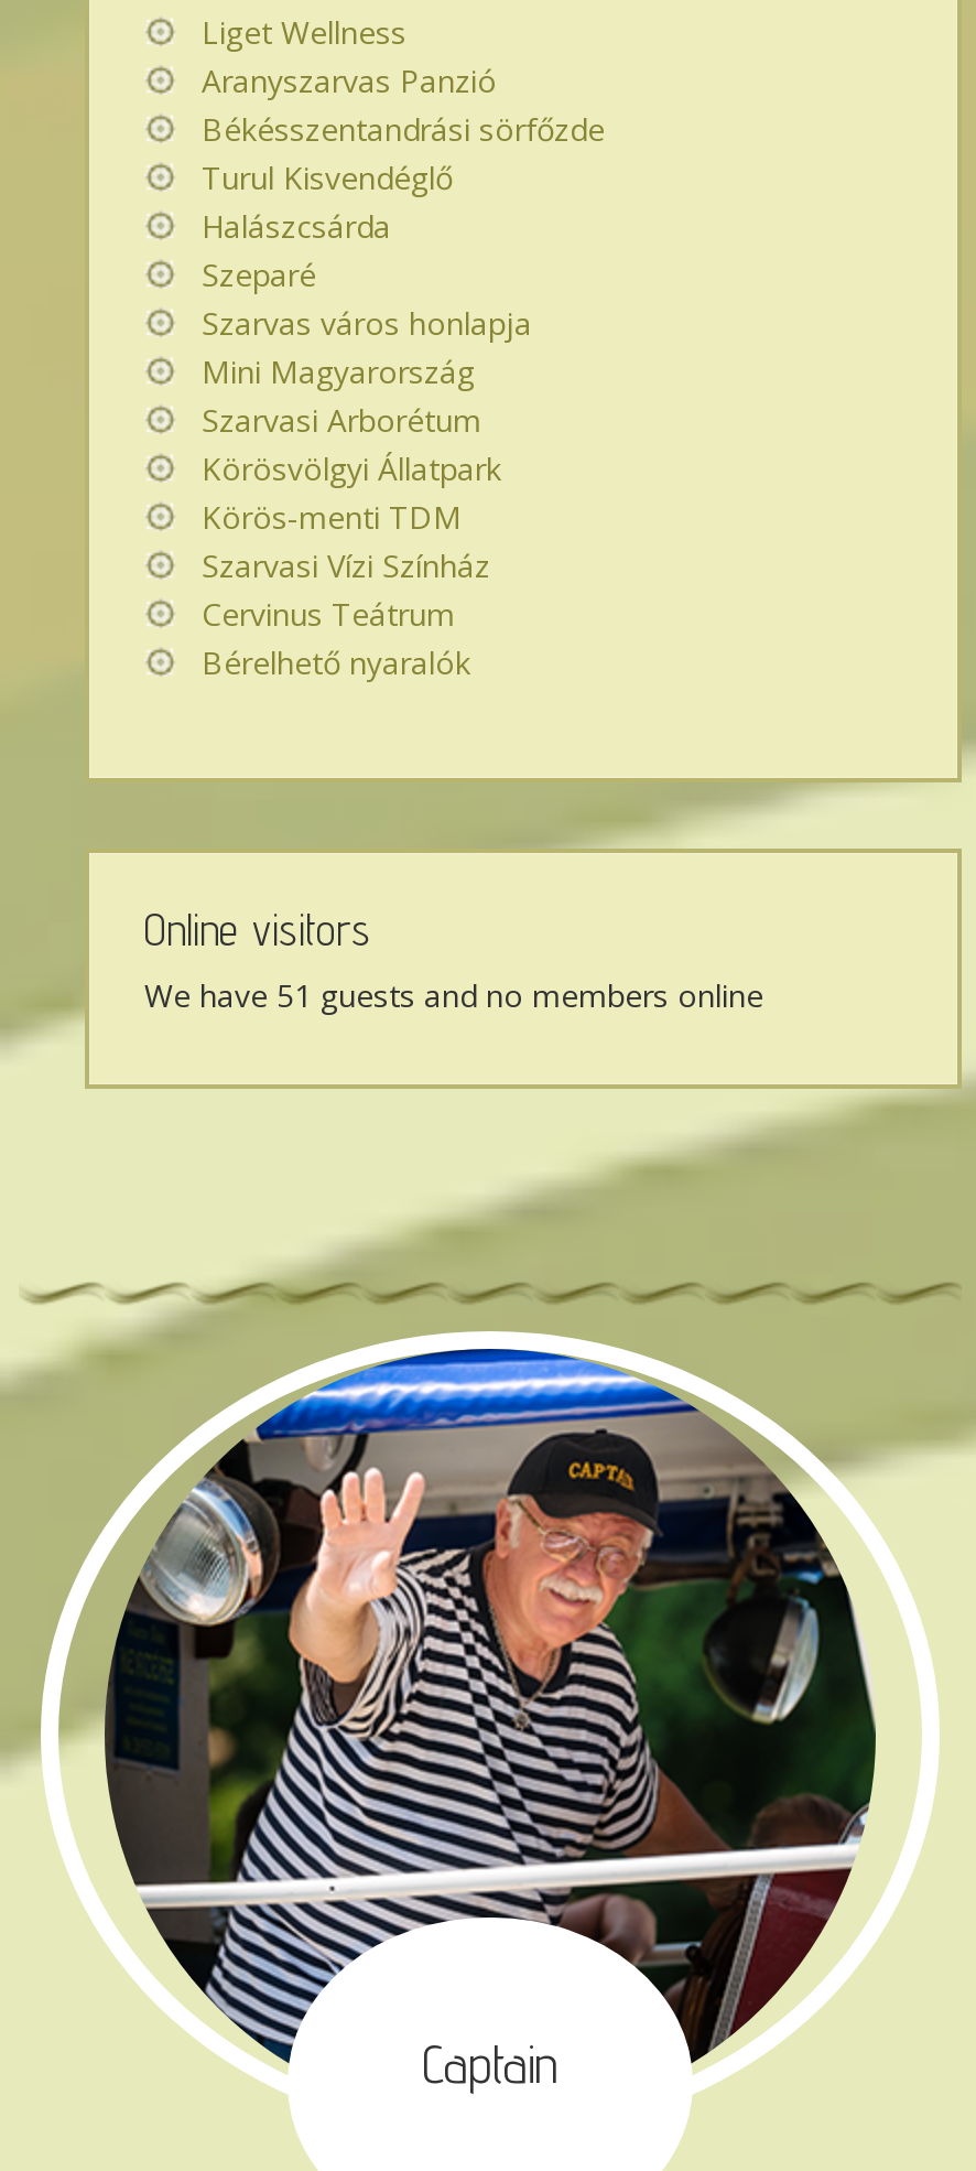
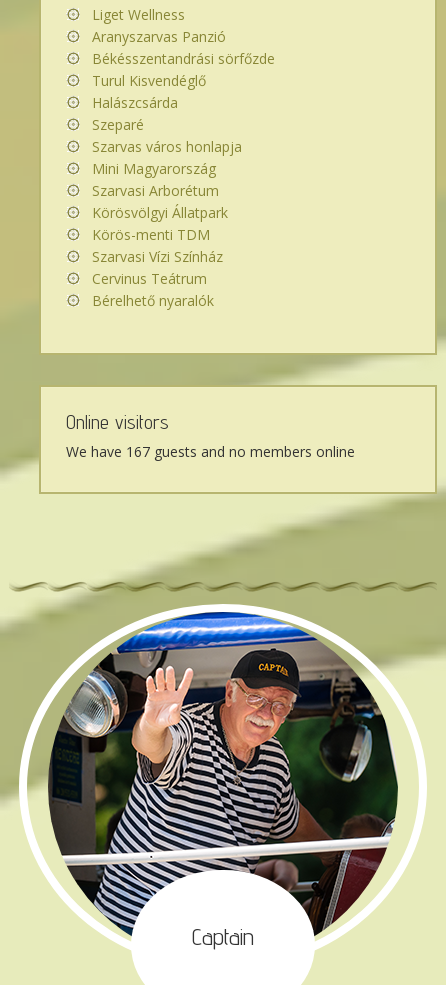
[144,973,763,1015] We have 51 guests and no members online -> [66,442,355,461] We have 167 guests and no members online

